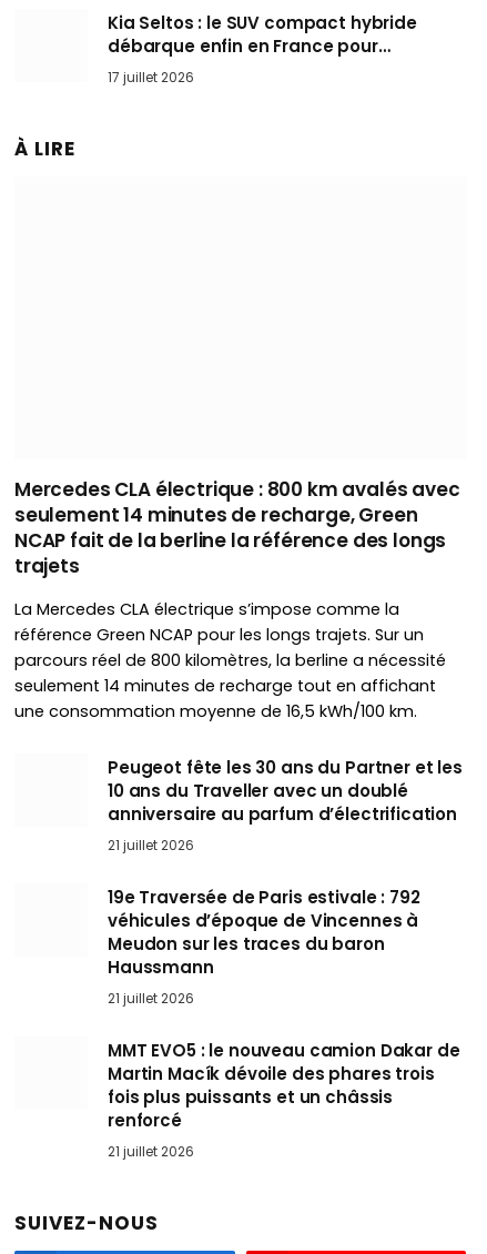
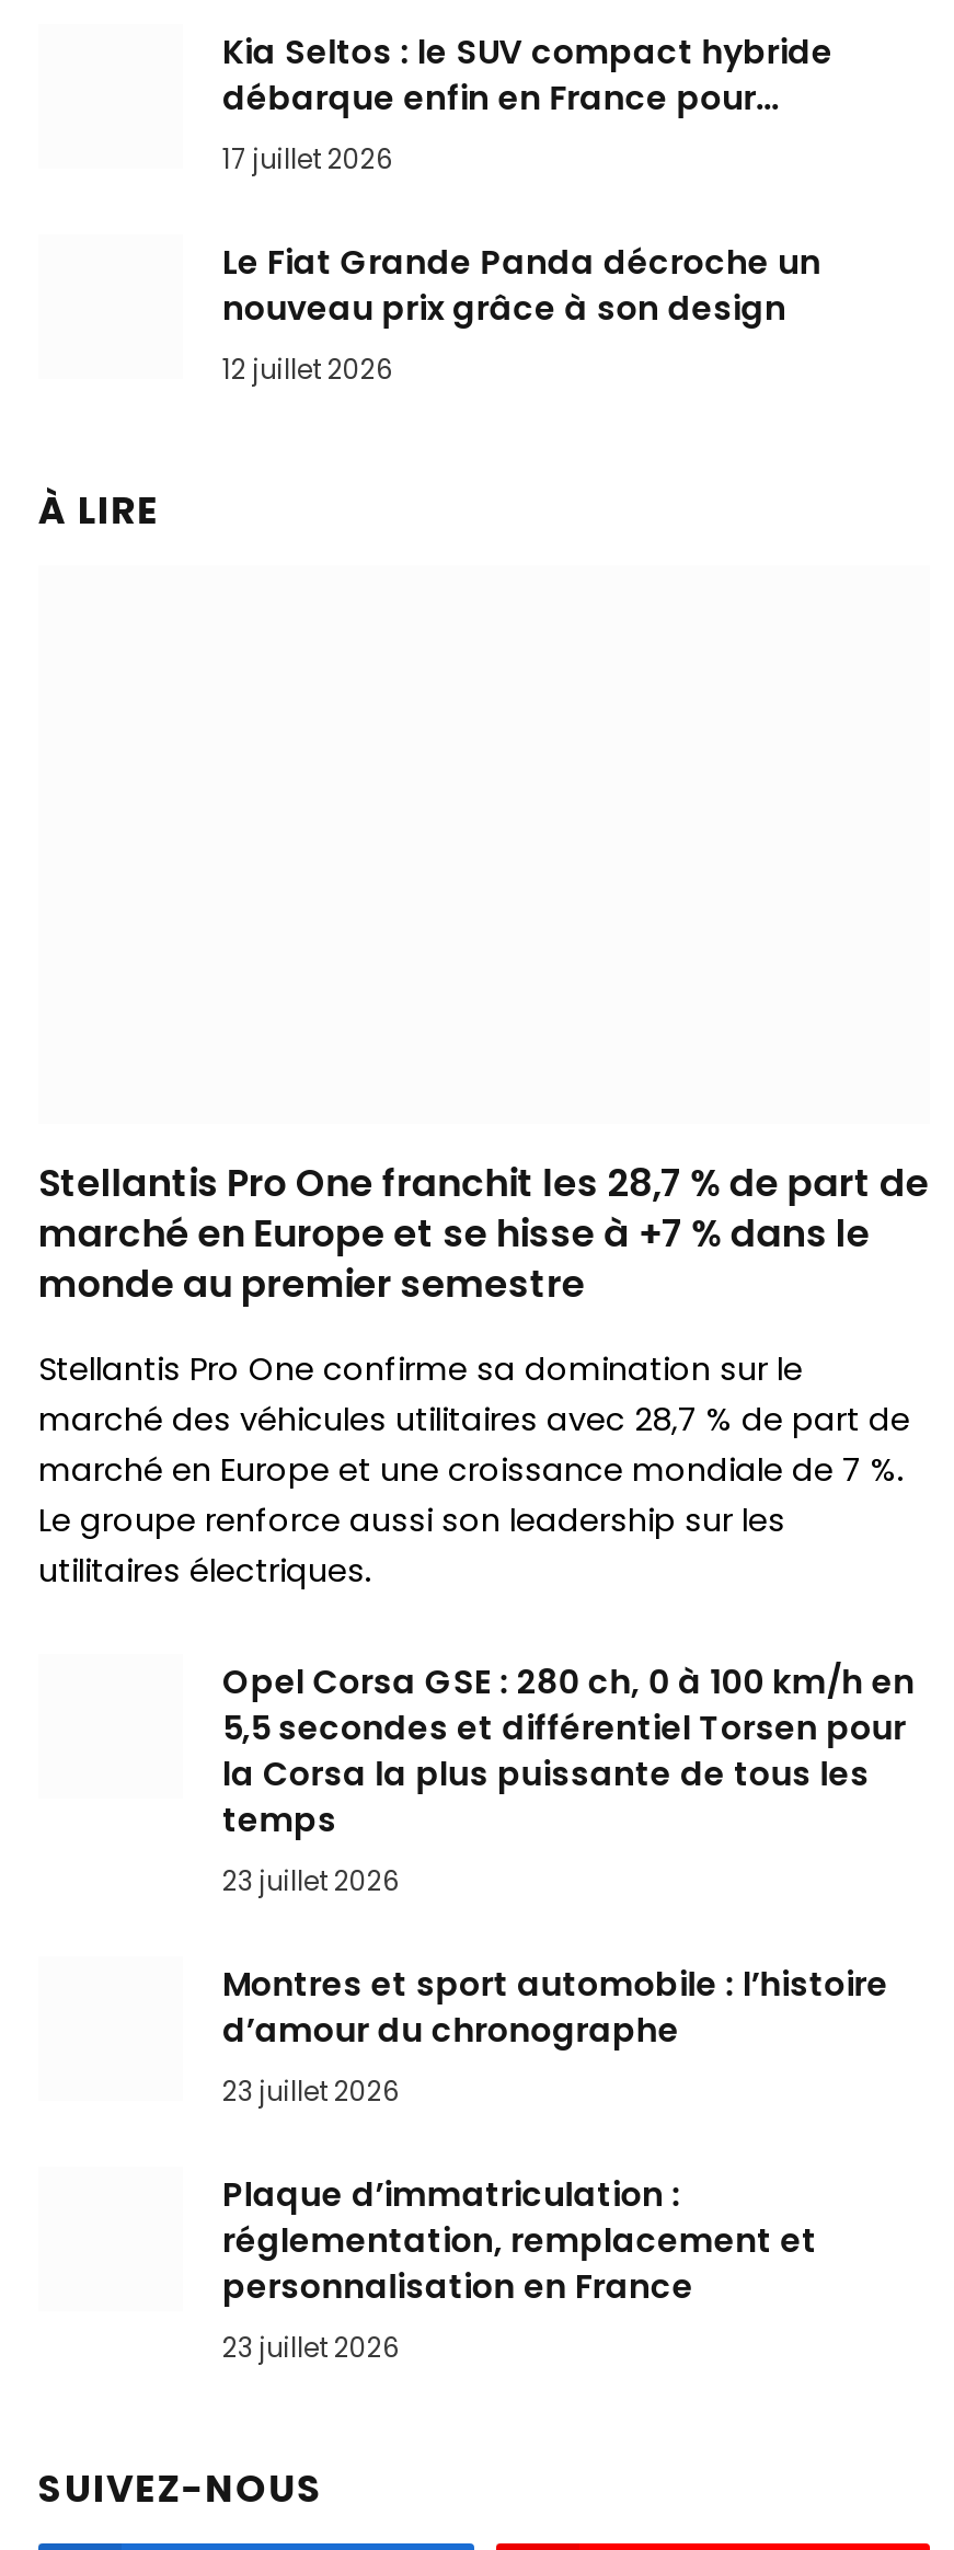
none -> [222,239,821,388] Le Fiat Grande Panda décroche un | nouveau prix grâce à son design | 12 juillet 2026
moved [14,136,76,162] -> [38,485,159,537]: À LIRE
[14,476,460,579] Mercedes CLA électrique : 800 km avalés avec | seulement 14 minutes de recharge, Green | NCAP fait de la berline la référence des longs | trajets -> [38,1156,929,1309] Stellantis Pro One franchit les 28,7 % de part de | marché en Europe et se hisse à +7 % dans le | monde au premier semestre
[14,598,446,722] La Mercedes CLA électrique s’impose comme la | référence Green NCAP pour les longs trajets. Sur un | parcours réel de 800 kilomètres, la berline a nécessité | seulement 14 minutes de recharge tout en affichant | une consommation moyenne de 16,5 kWh/100 km. -> [38,1346,910,1592] Stellantis Pro One confirme sa domination sur le | marché des véhicules utilitaires avec 28,7 % de part de | marché en Europe et une croissance mondiale de 7 %. | Le groupe renforce aussi son leadership sur les | utilitaires électriques.
[108,755,462,854] Peugeot fête les 30 ans du Partner et les | 10 ans du Traveller avec un doublé | anniversaire au parfum d’électrification | 21 juillet 2026 -> [222,1658,915,1898] Opel Corsa GSE : 280 ch, 0 à 100 km/h en | 5,5 secondes et différentiel Torsen pour | la Corsa la plus puissante de tous les | temps | 23 juillet 2026
[108,885,420,1007] 19e Traversée de Paris estivale : 792 | véhicules d’époque de Vincennes à | Meudon sur les traces du baron | Haussmann | 21 juillet 2026 -> [222,1960,888,2109] Montres et sport automobile : l’histoire | d’amour du chronographe | 23 juillet 2026
[108,1038,460,1160] MMT EVO5 : le nouveau camion Dakar de | Martin Macík dévoile des phares trois | fois plus puissants et un châssis | renforcé | 21 juillet 2026 -> [222,2170,817,2365] Plaque d’immatriculation : | réglementation, remplacement et | personnalisation en France | 23 juillet 2026

